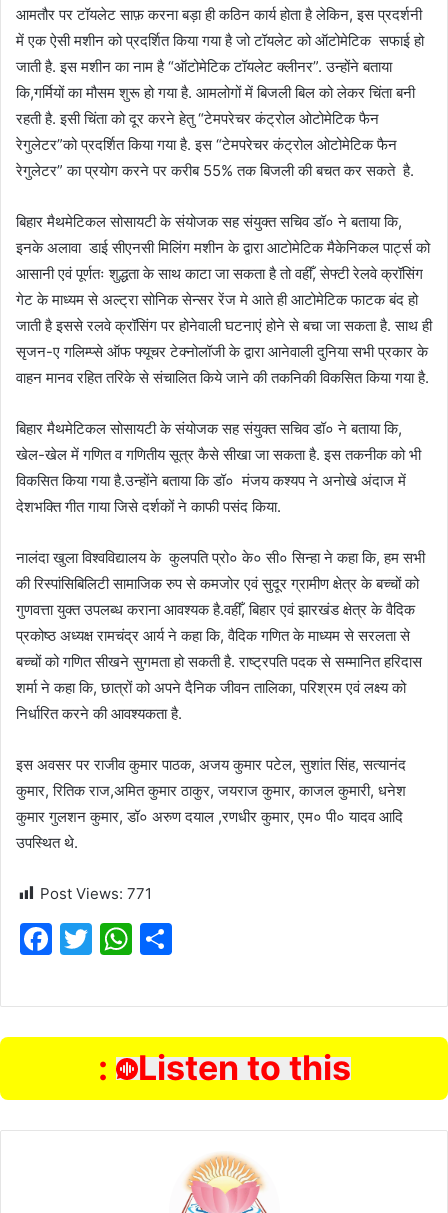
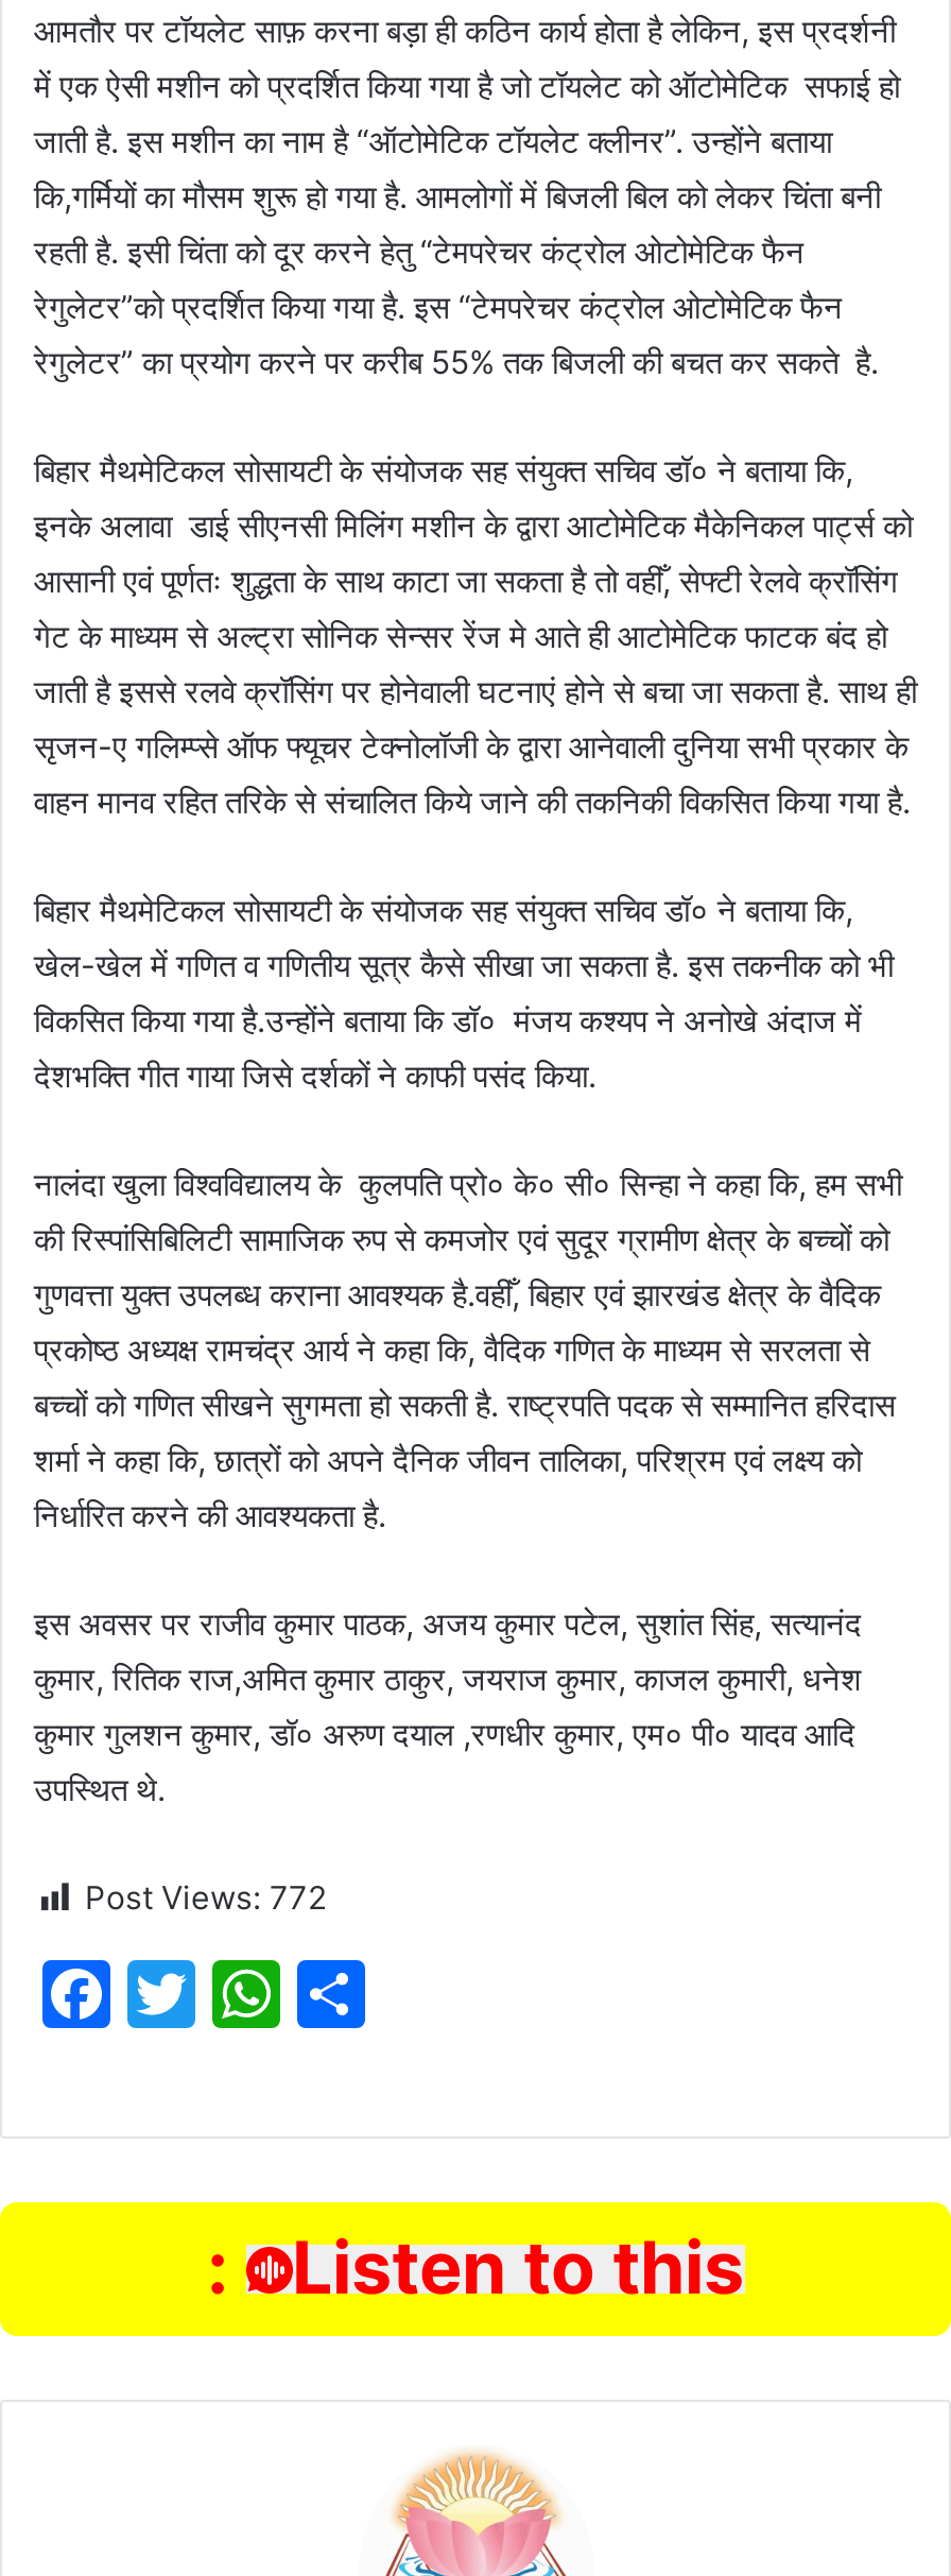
[40,884,152,903] Post Views: 771 -> [85,1878,327,1919] Post Views: 772

